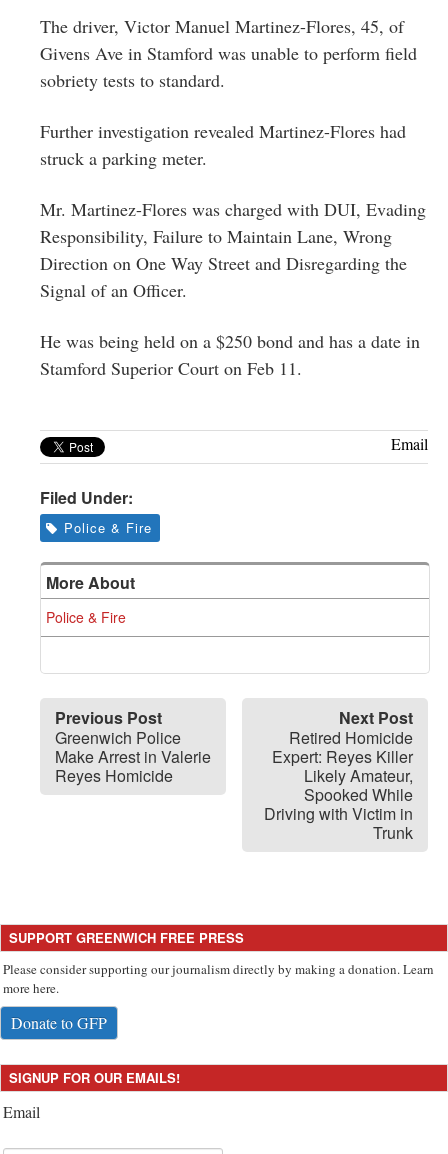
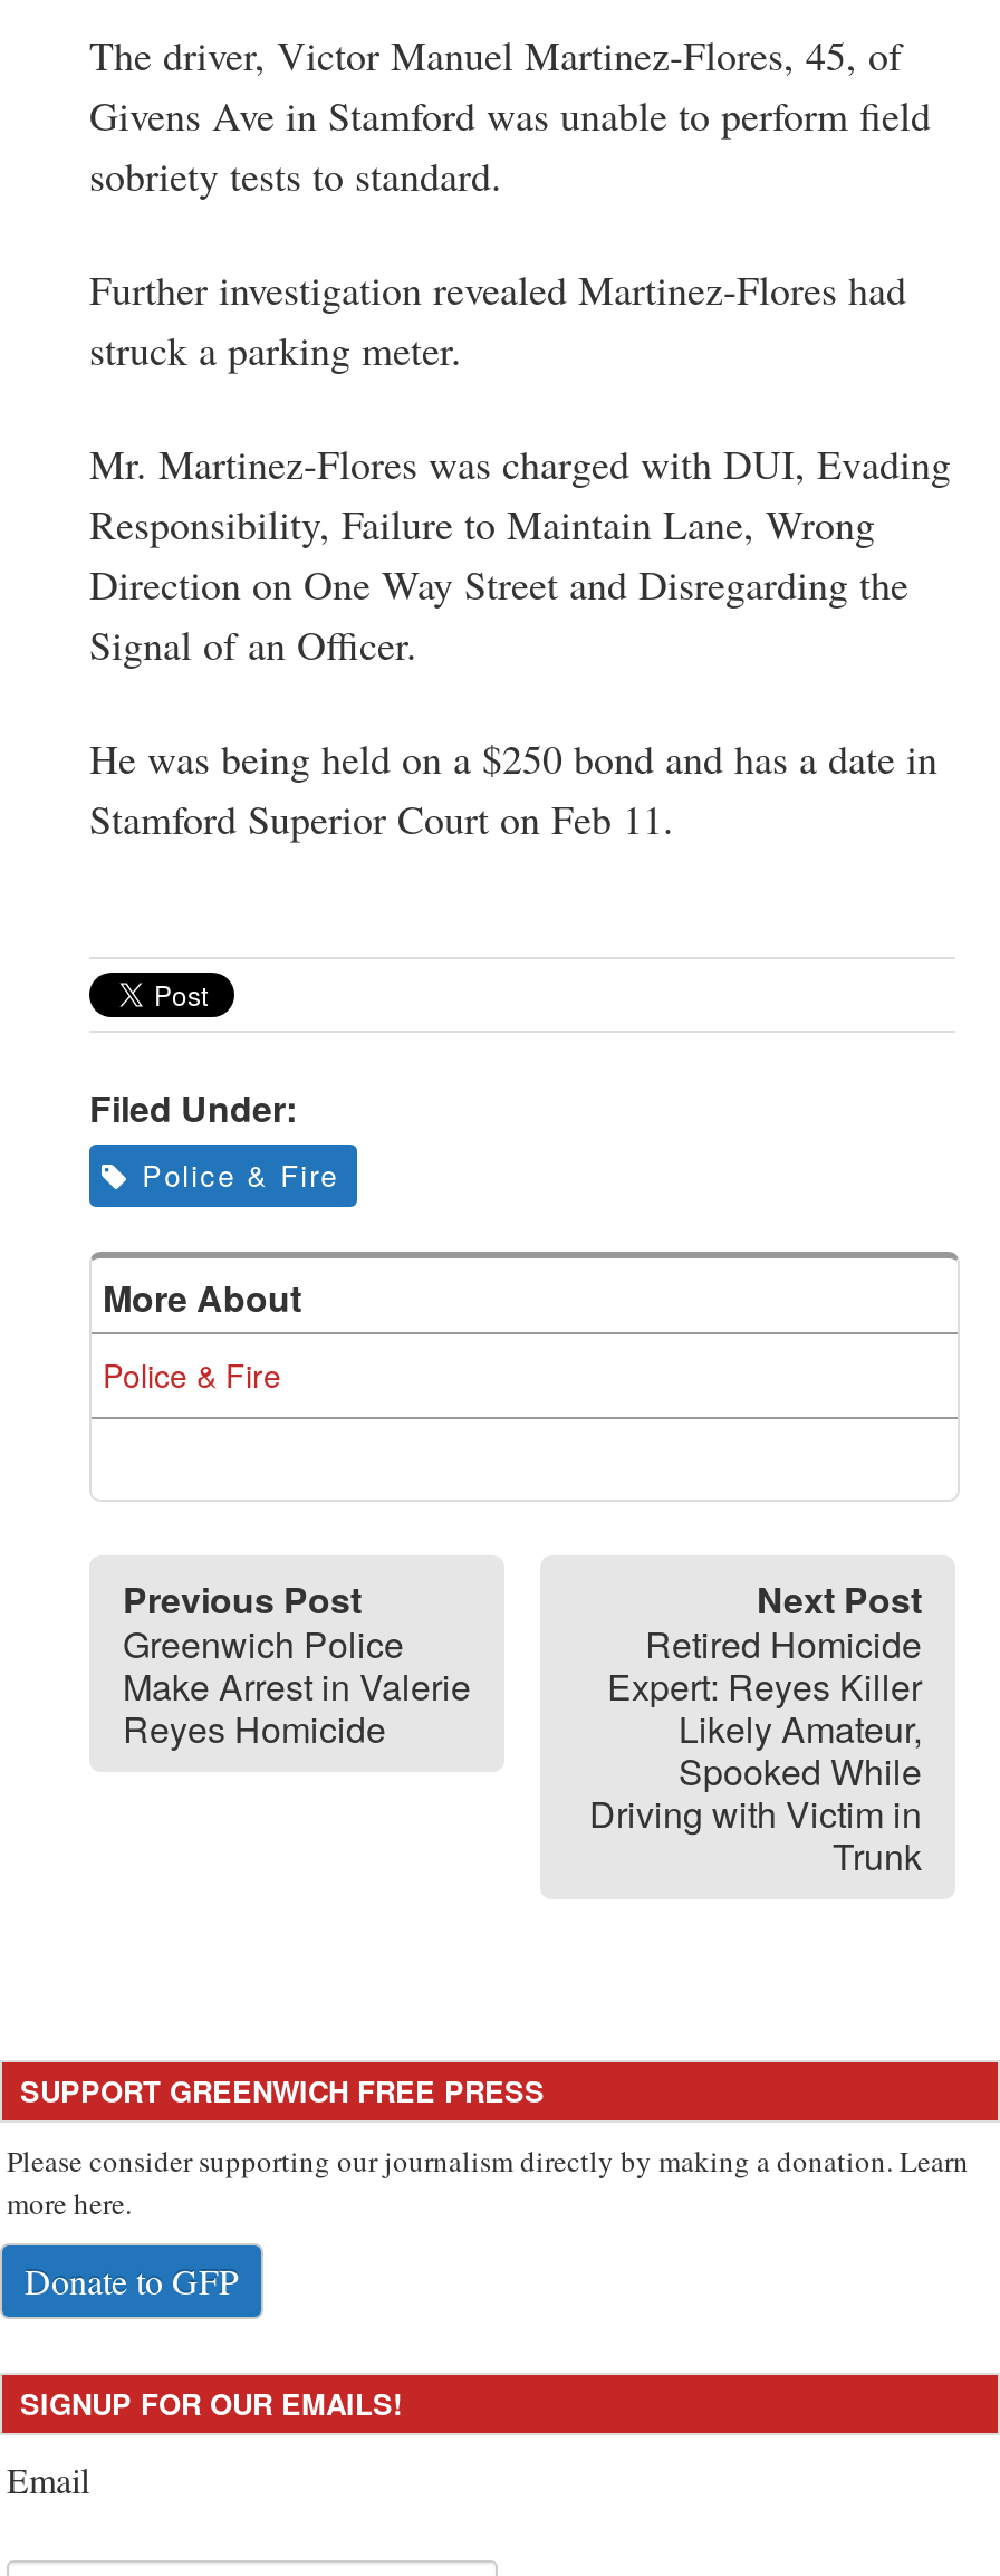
[391,433,428,454] Email -> none

